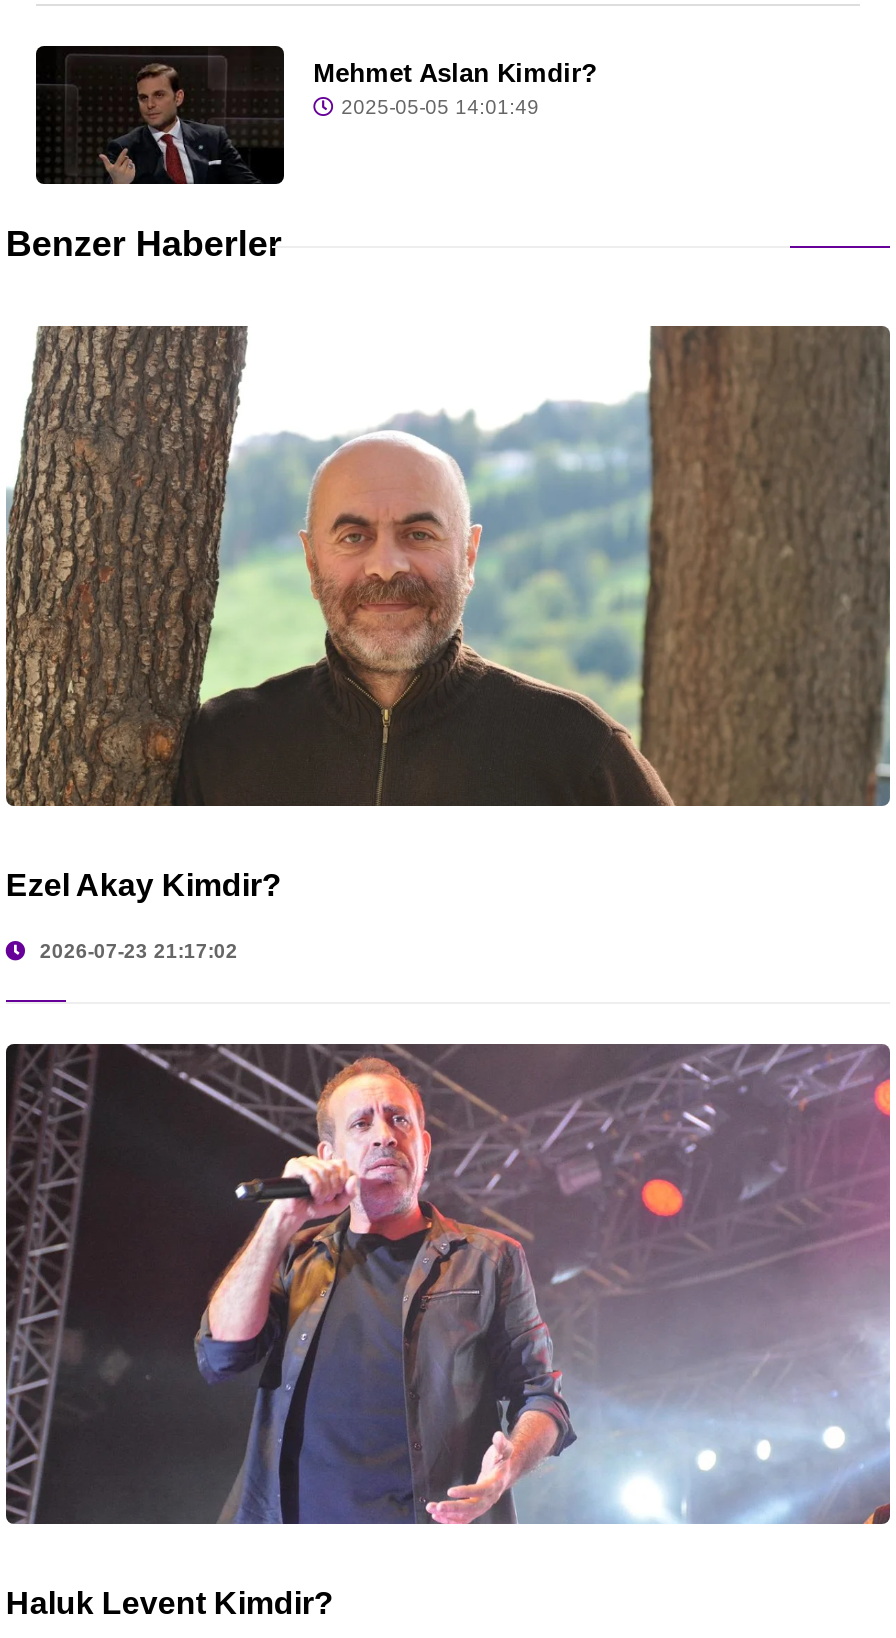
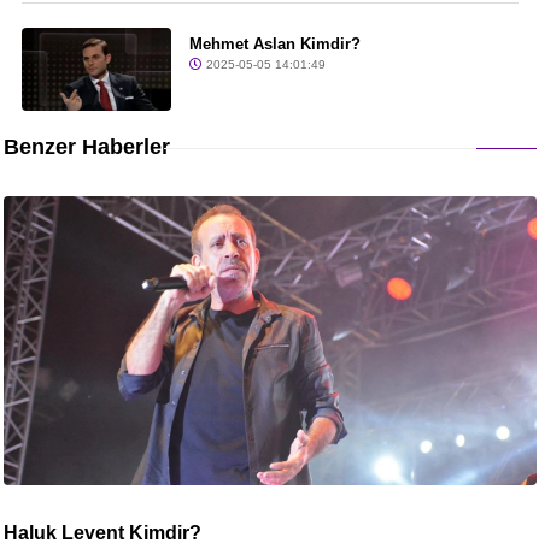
[6,324,890,962] [image] | Ezel Akay Kimdir? | 2026-07-23 21:17:02 -> none

